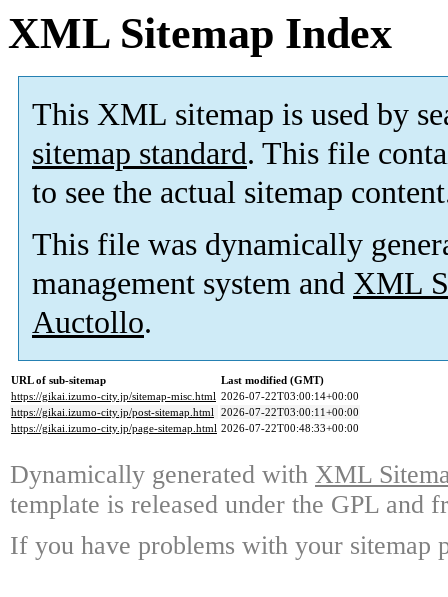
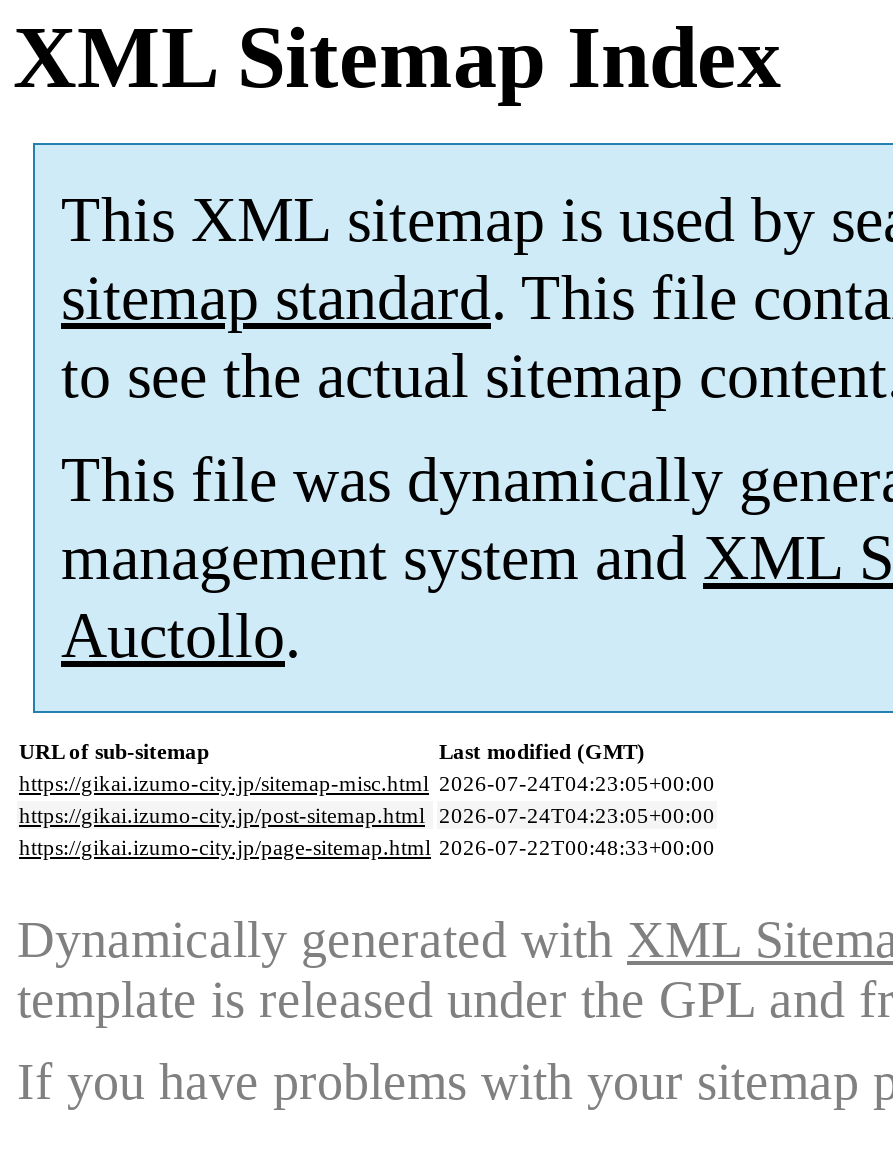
[11,390,359,402] https://gikai.izumo-city.jp/sitemap-misc.html 2026-07-22T03:00:14+00:00 -> [19,772,715,796] https://gikai.izumo-city.jp/sitemap-misc.html 2026-07-24T04:23:05+00:00
[11,406,359,418] https://gikai.izumo-city.jp/post-sitemap.html 2026-07-22T03:00:11+00:00 -> [19,804,715,828] https://gikai.izumo-city.jp/post-sitemap.html 2026-07-24T04:23:05+00:00

